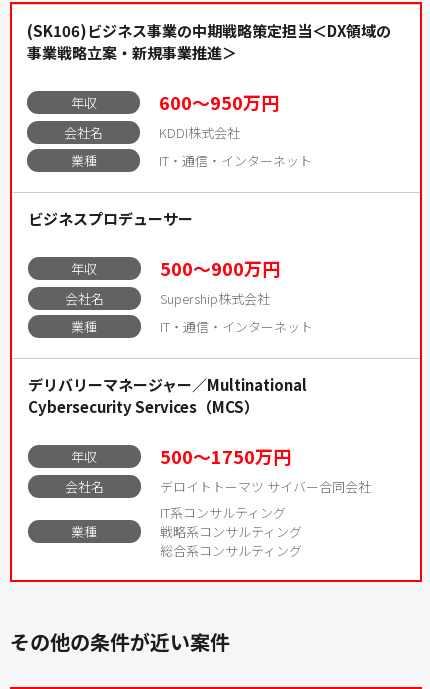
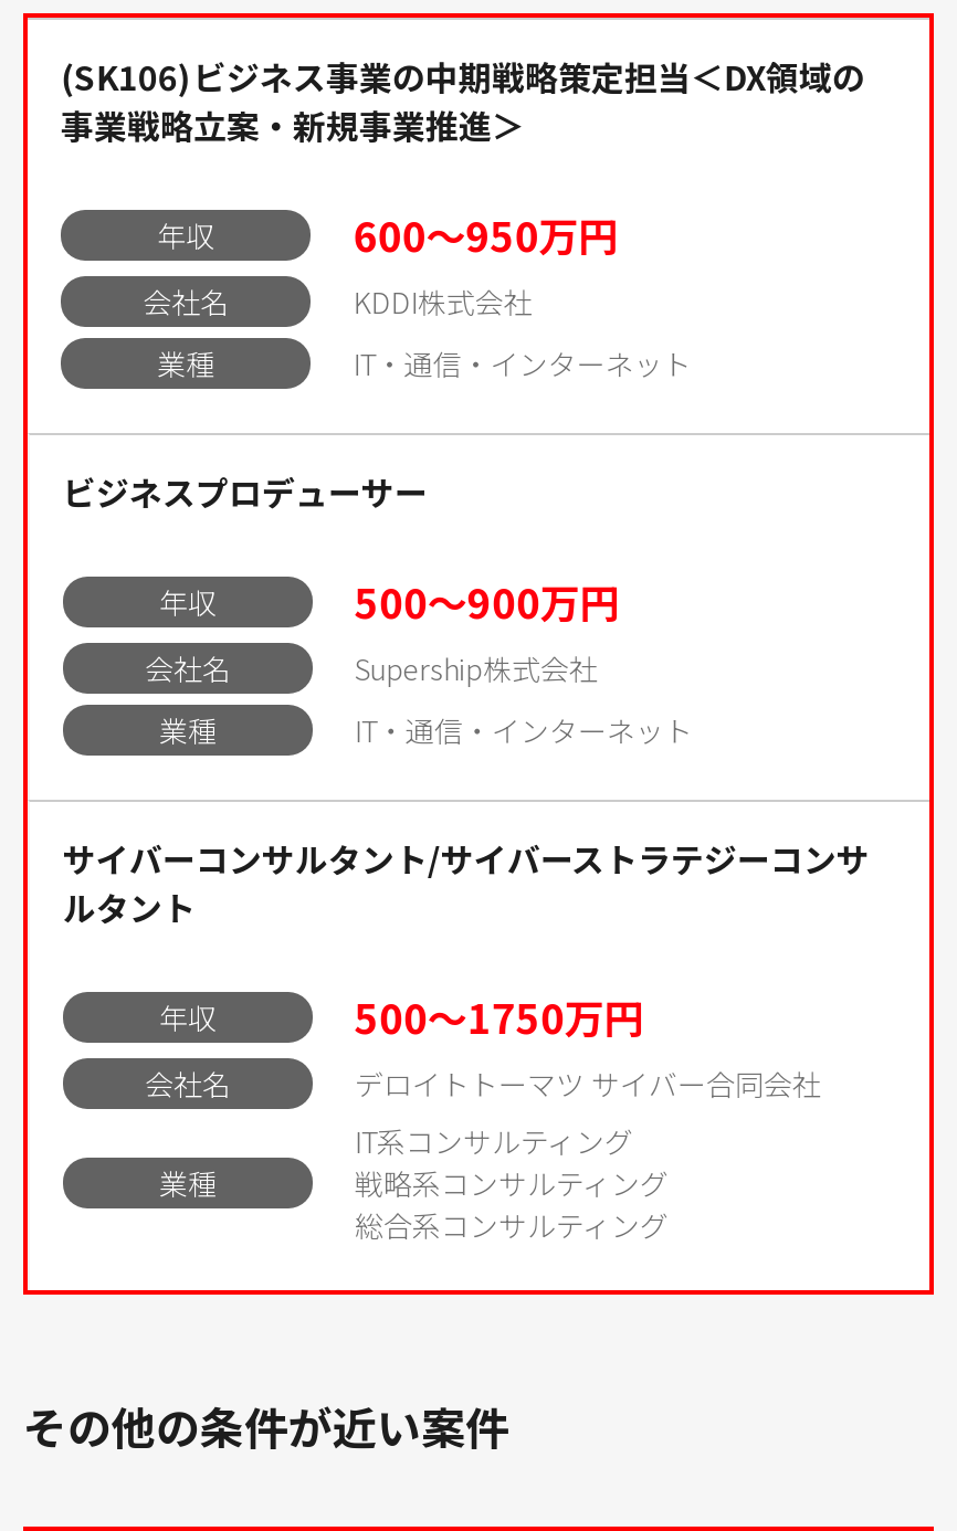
[28,374,307,417] デリバリーマネージャー／Multinational | Cybersecurity Services（MCS） -> [63,835,869,930] サイバーコンサルタント/サイバーストラテジーコンサ | ルタント

